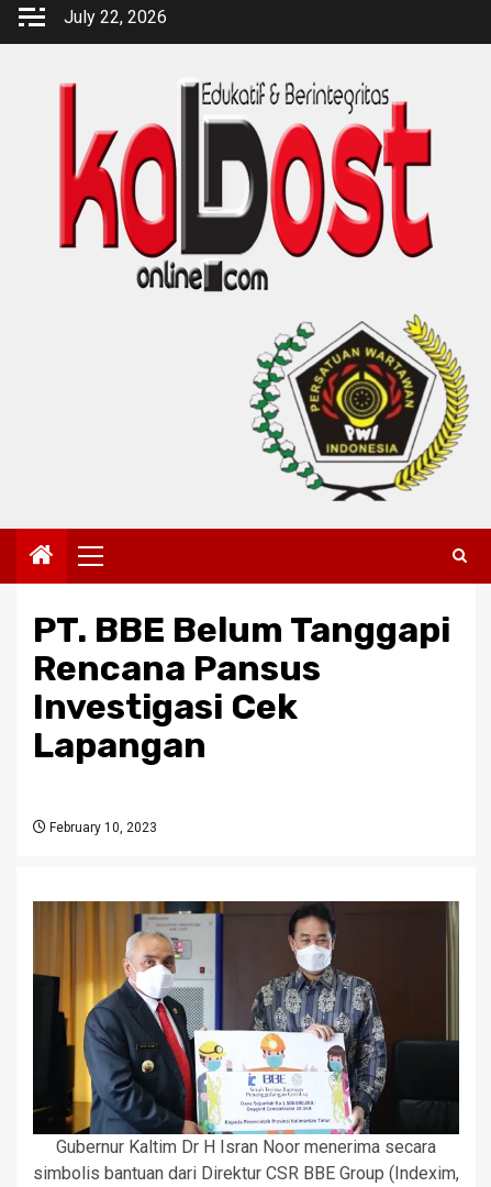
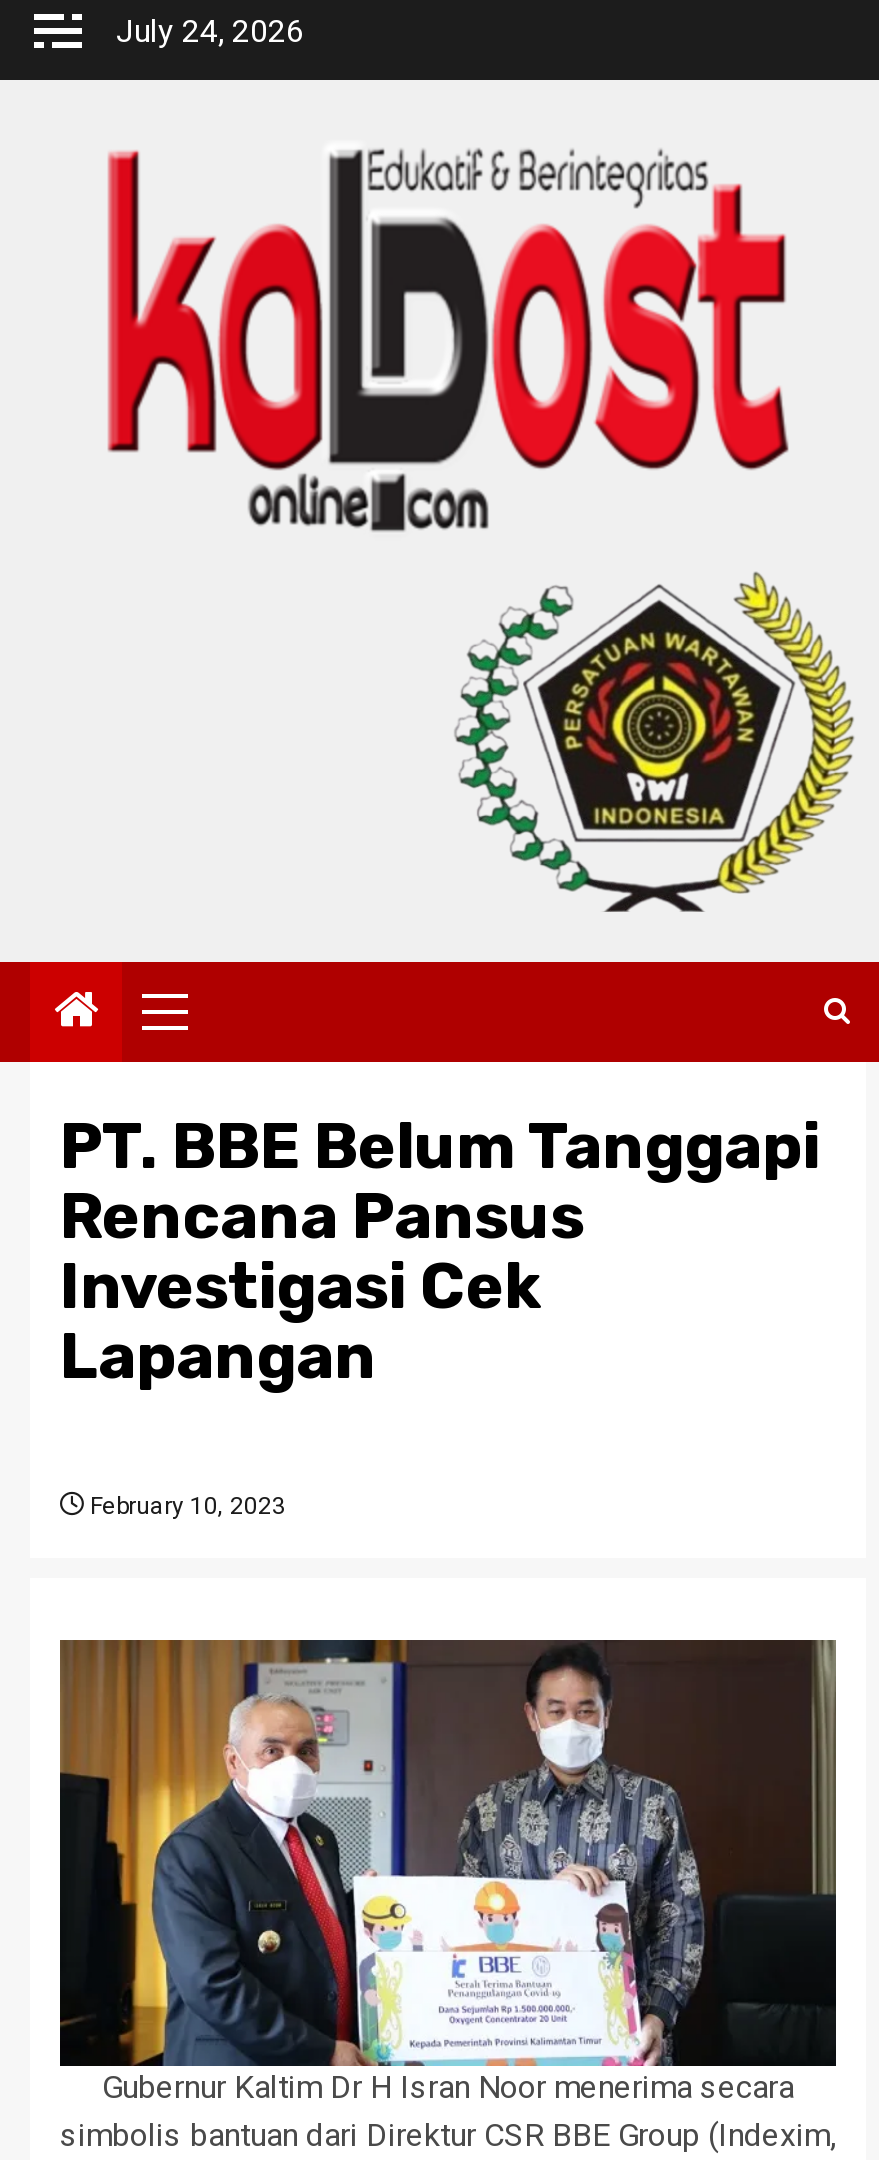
[64,7,167,27] July 22, 2026 -> [116,12,304,50] July 24, 2026

